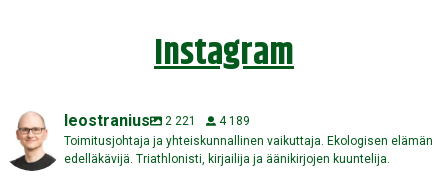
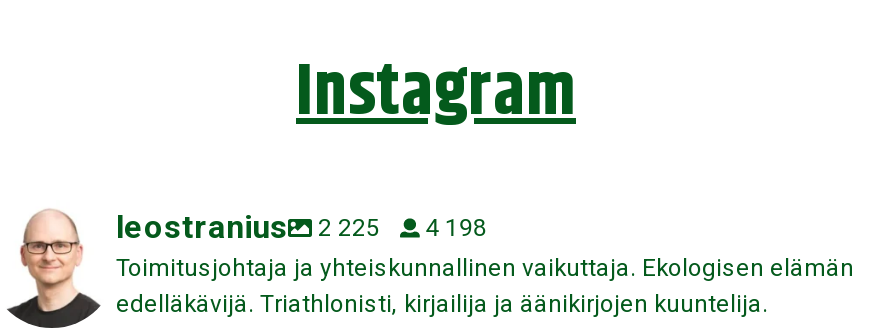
[165,114,196,128] 2 221 -> [318,214,380,242] 2 225
[219,114,250,128] 4 189 -> [425,214,487,242] 4 198

